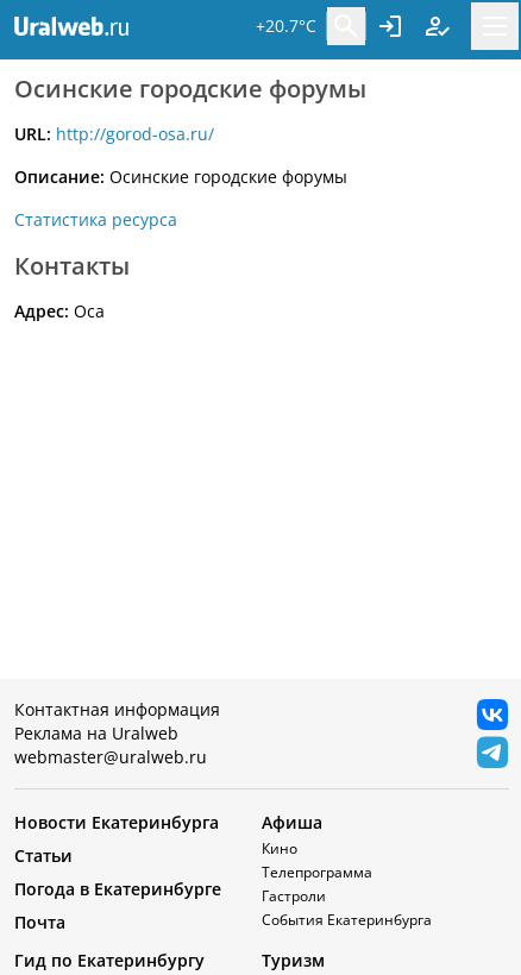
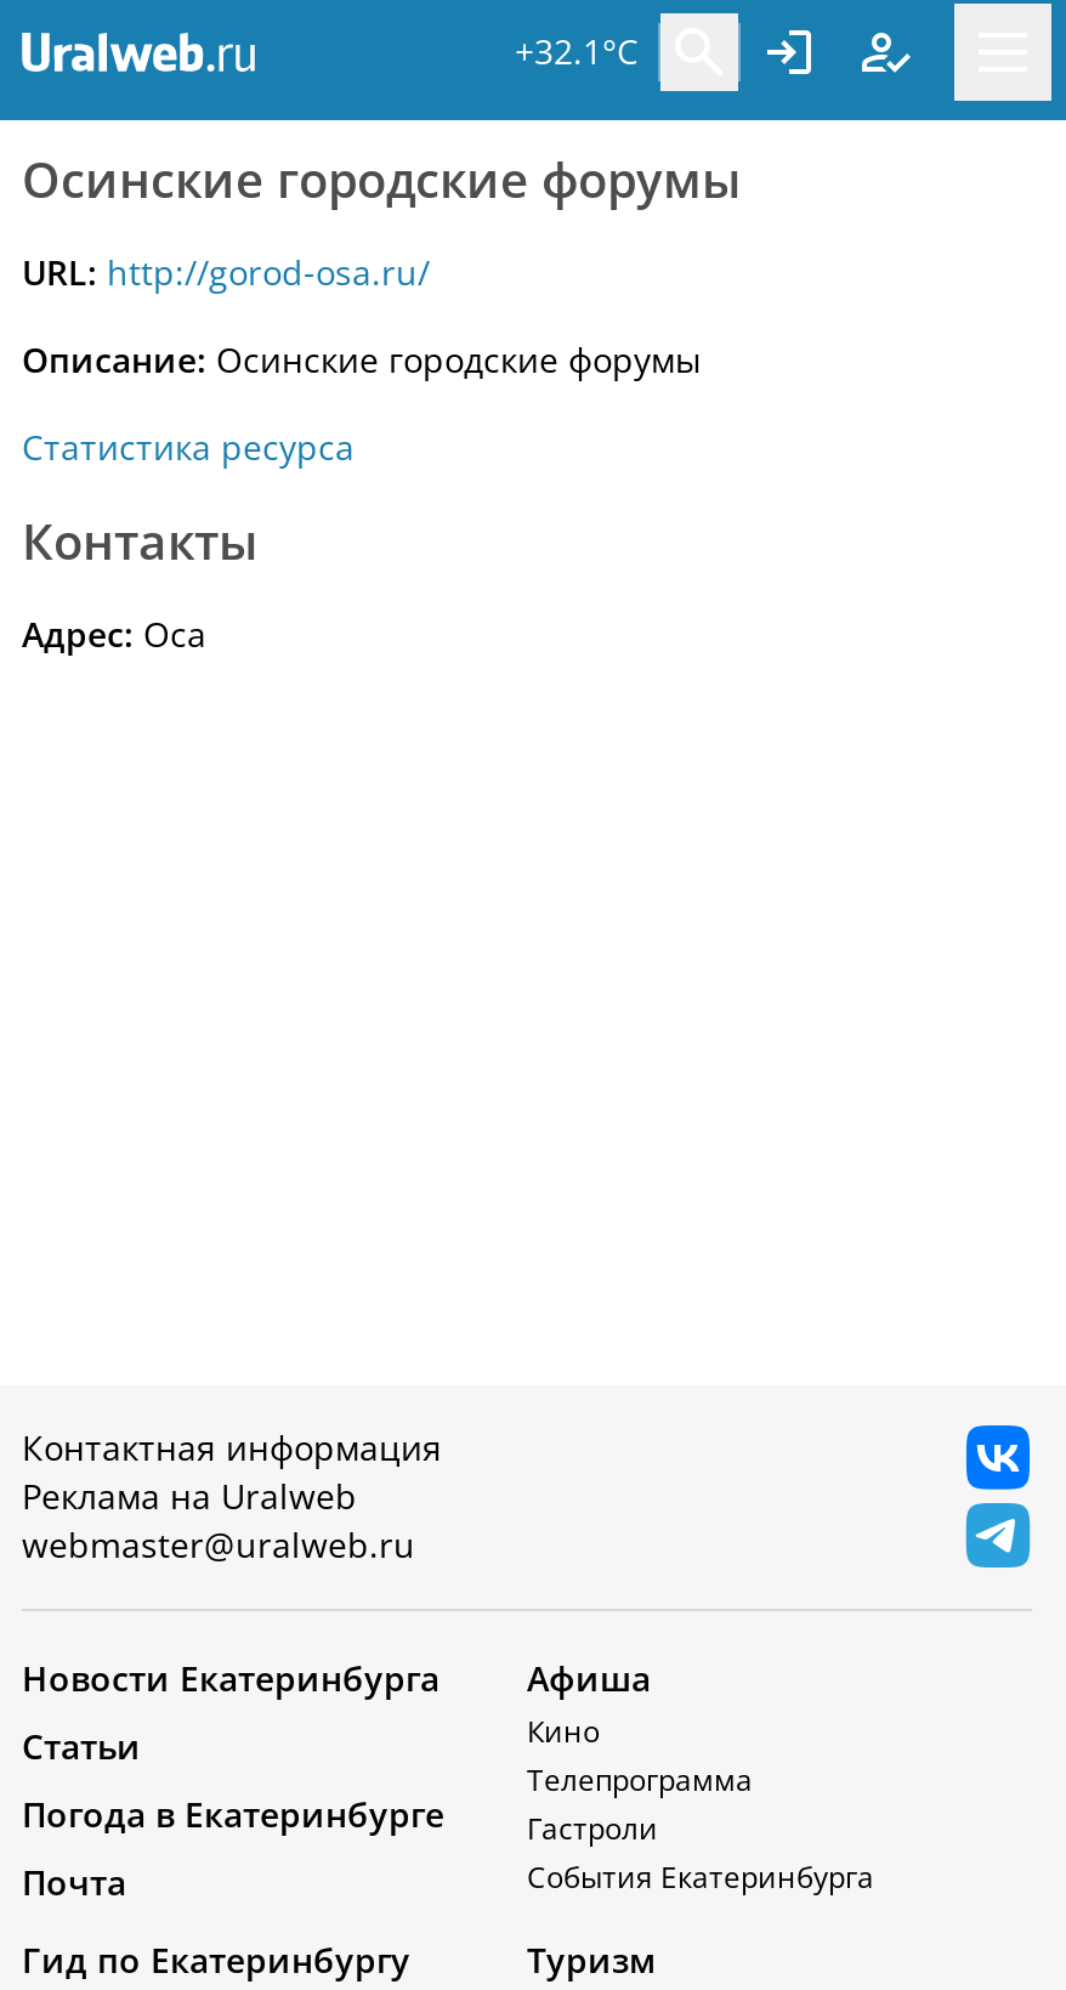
[256,14,316,37] +20.7°C -> [515,28,639,74] +32.1°C

